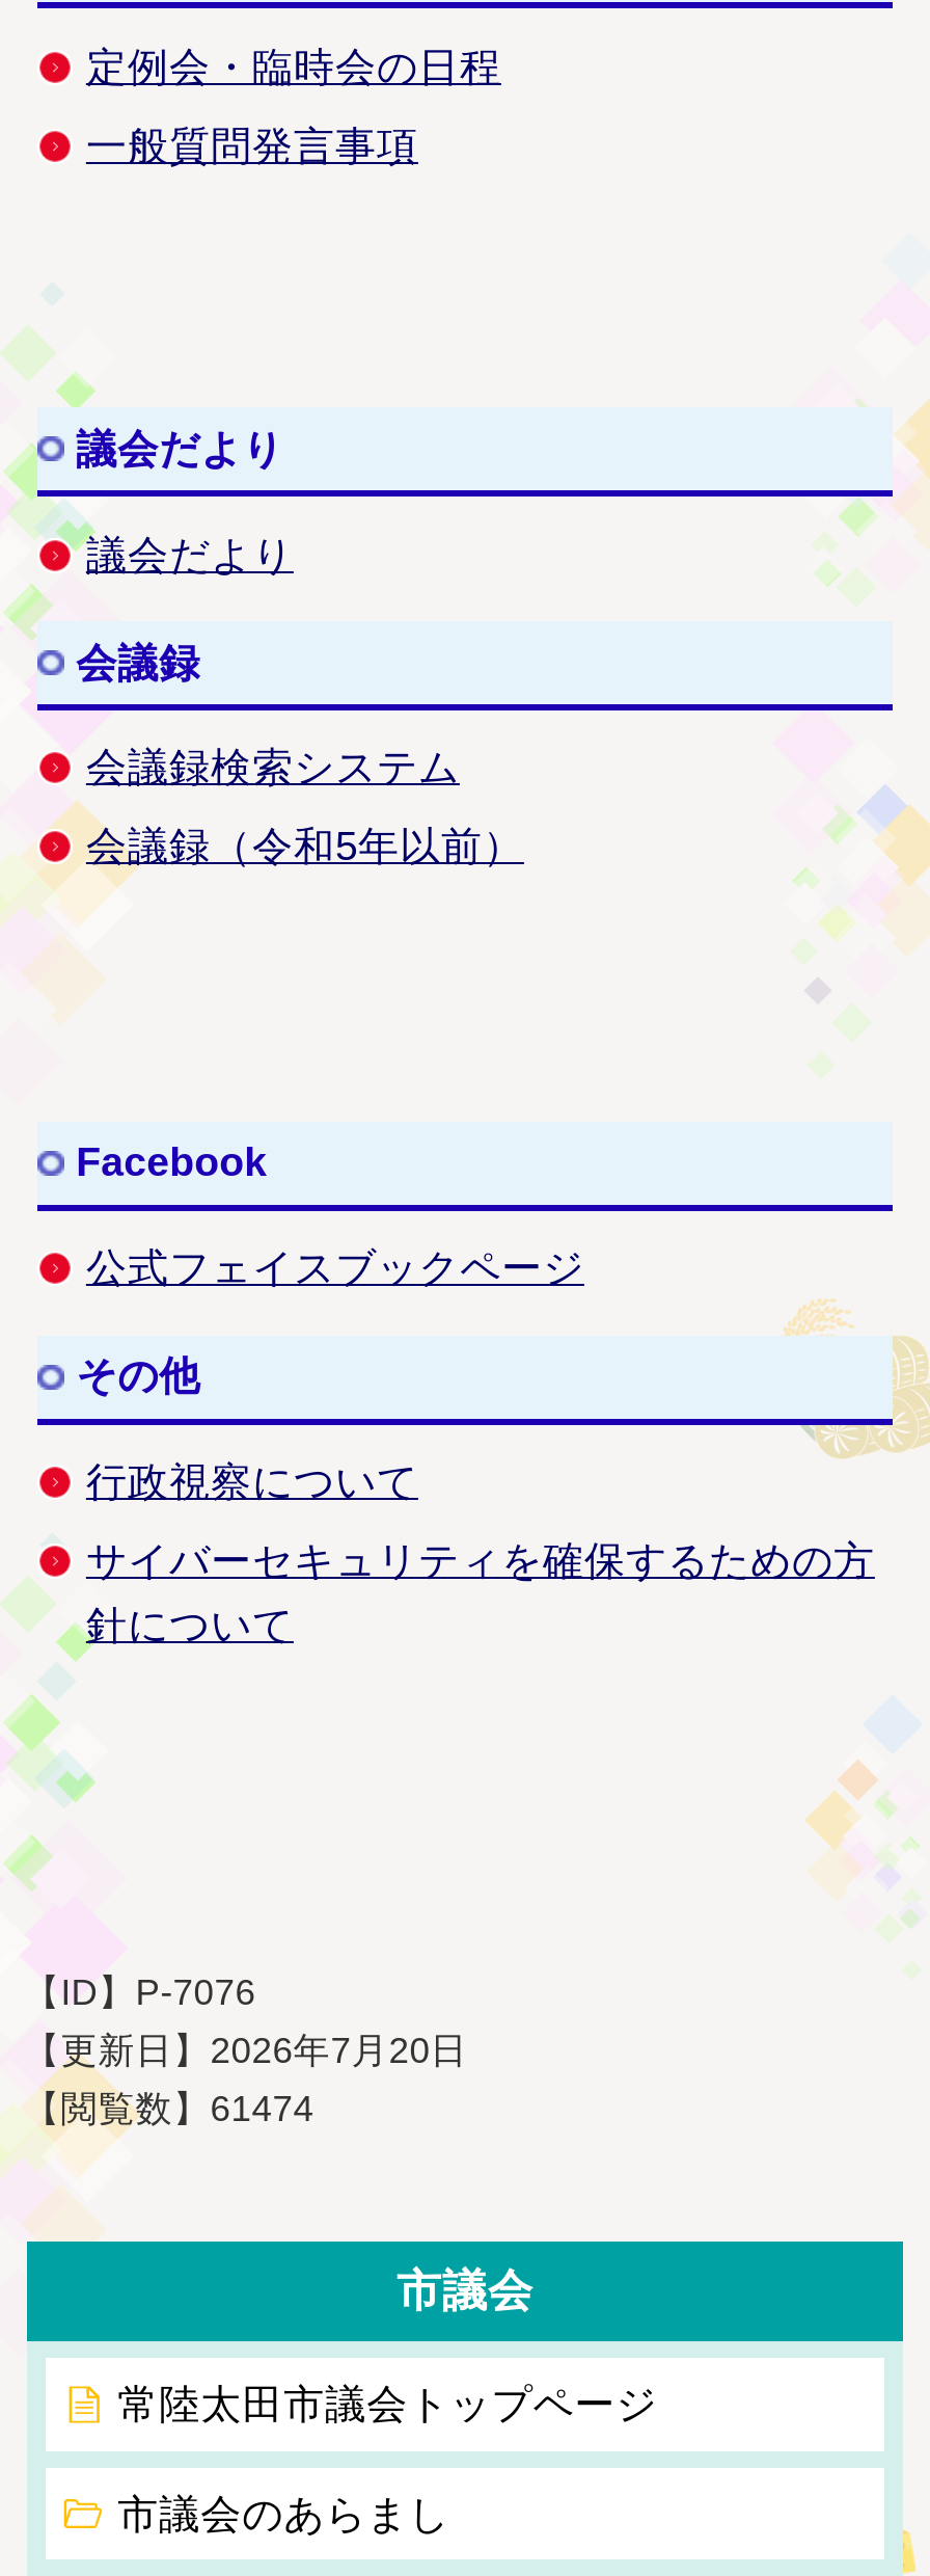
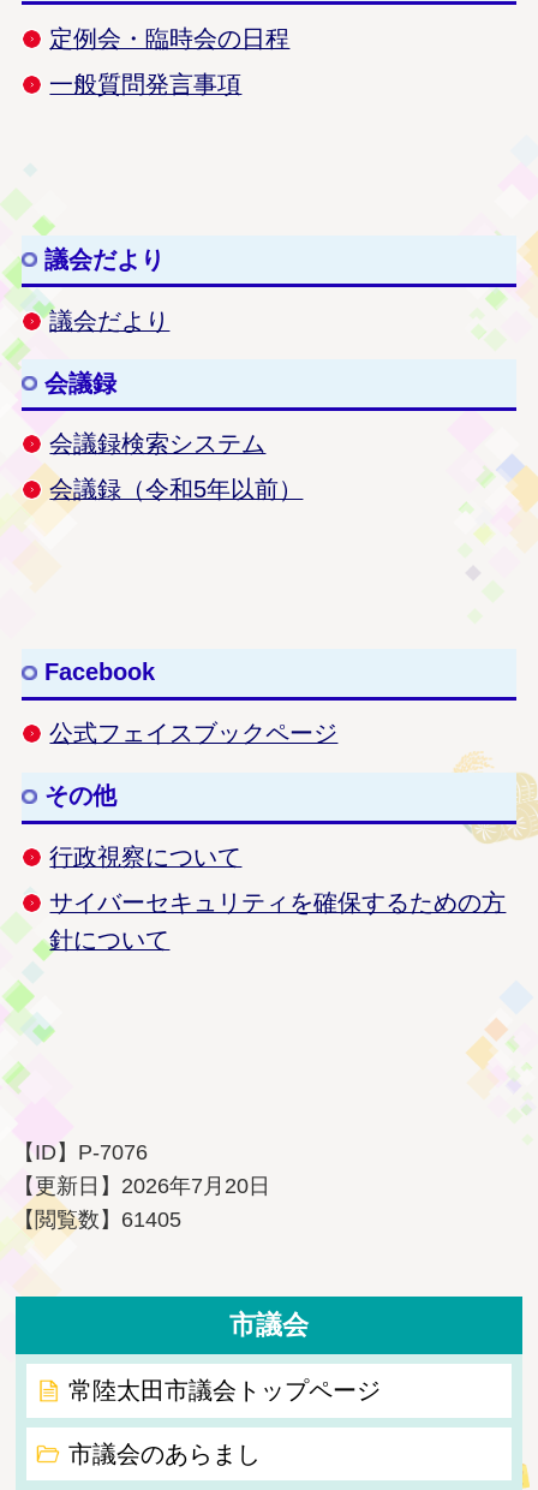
[23,2088,314,2129] 【閲覧数】61474 -> [13,1208,182,1232] 【閲覧数】61405

